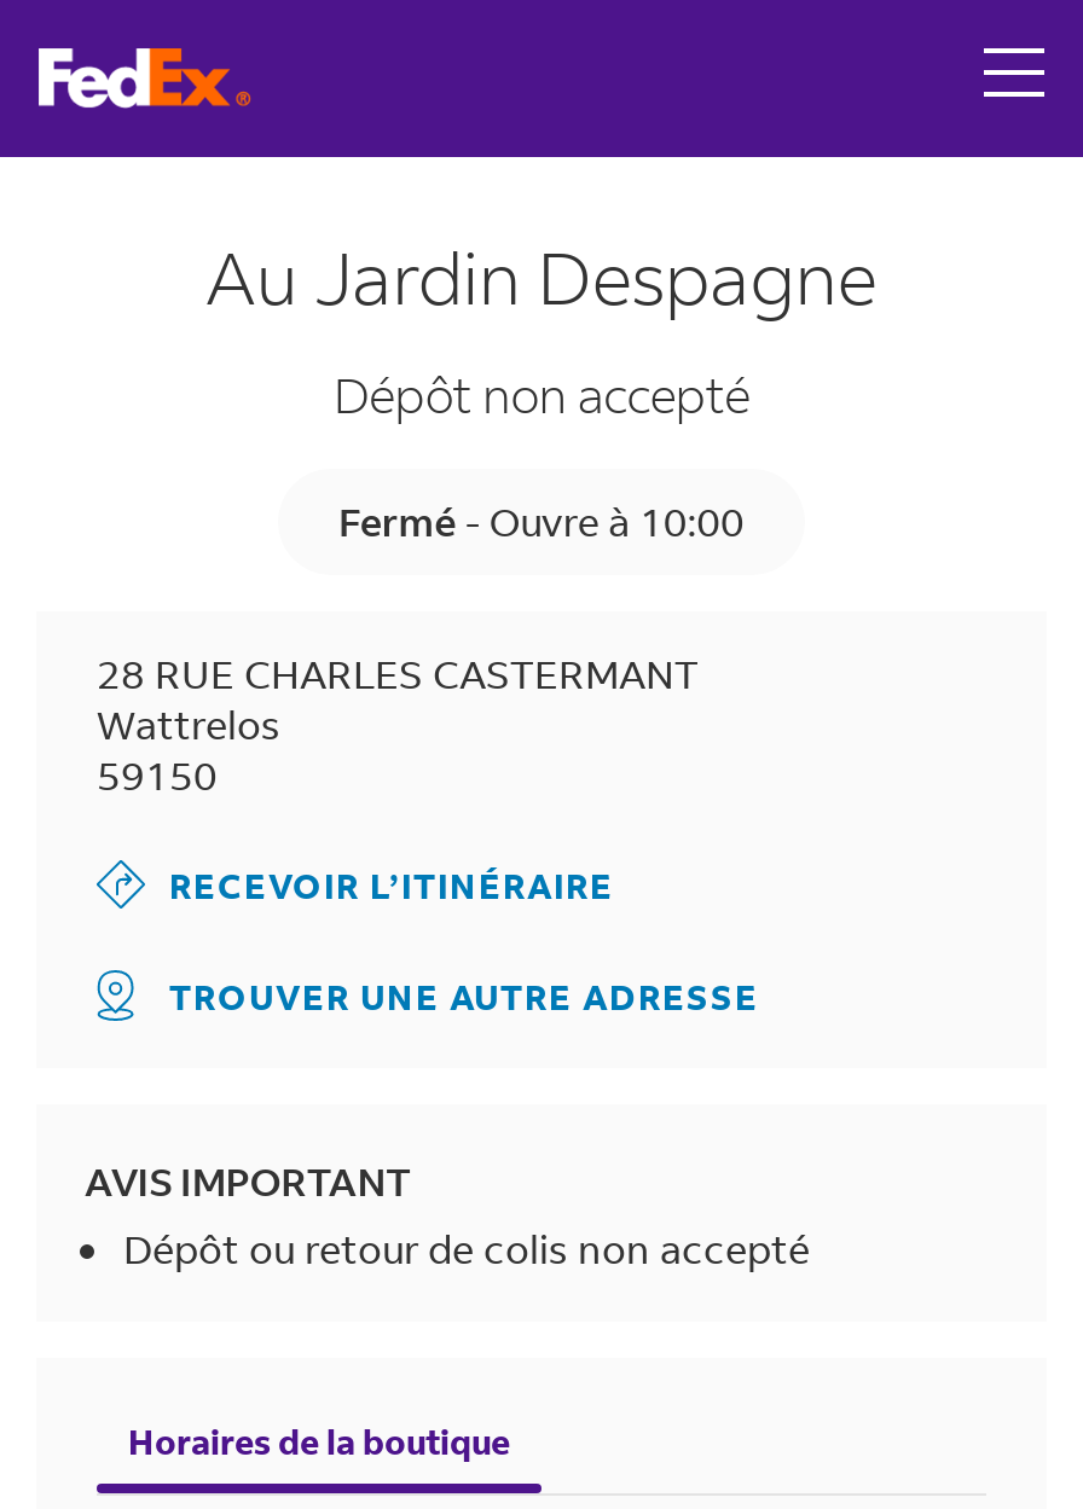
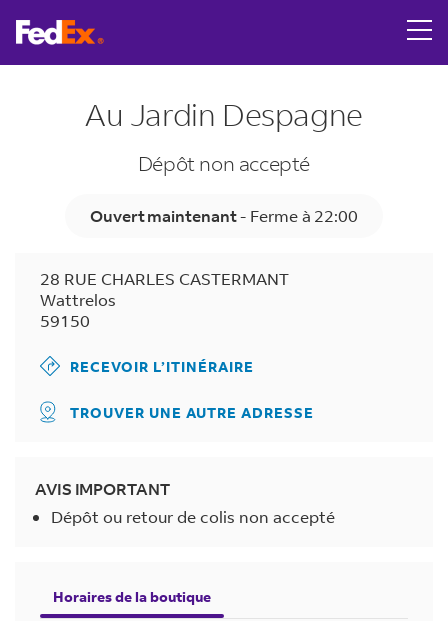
[338,495,745,546] Fermé - Ouvre à 10:00 -> [90,205,358,226] Ouvert maintenant - Ferme à 22:00

